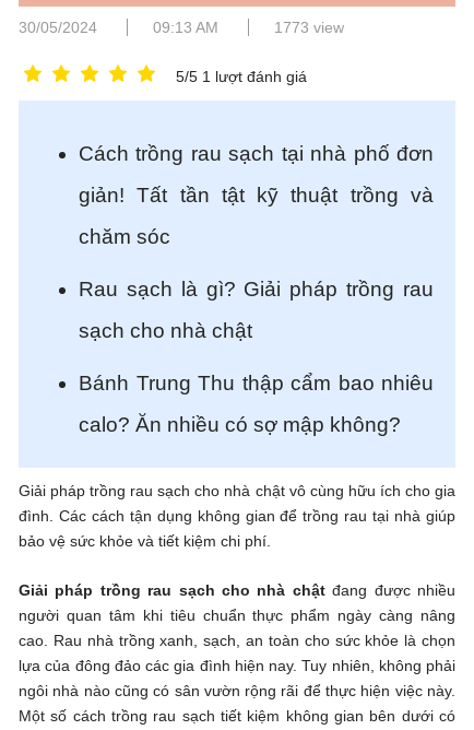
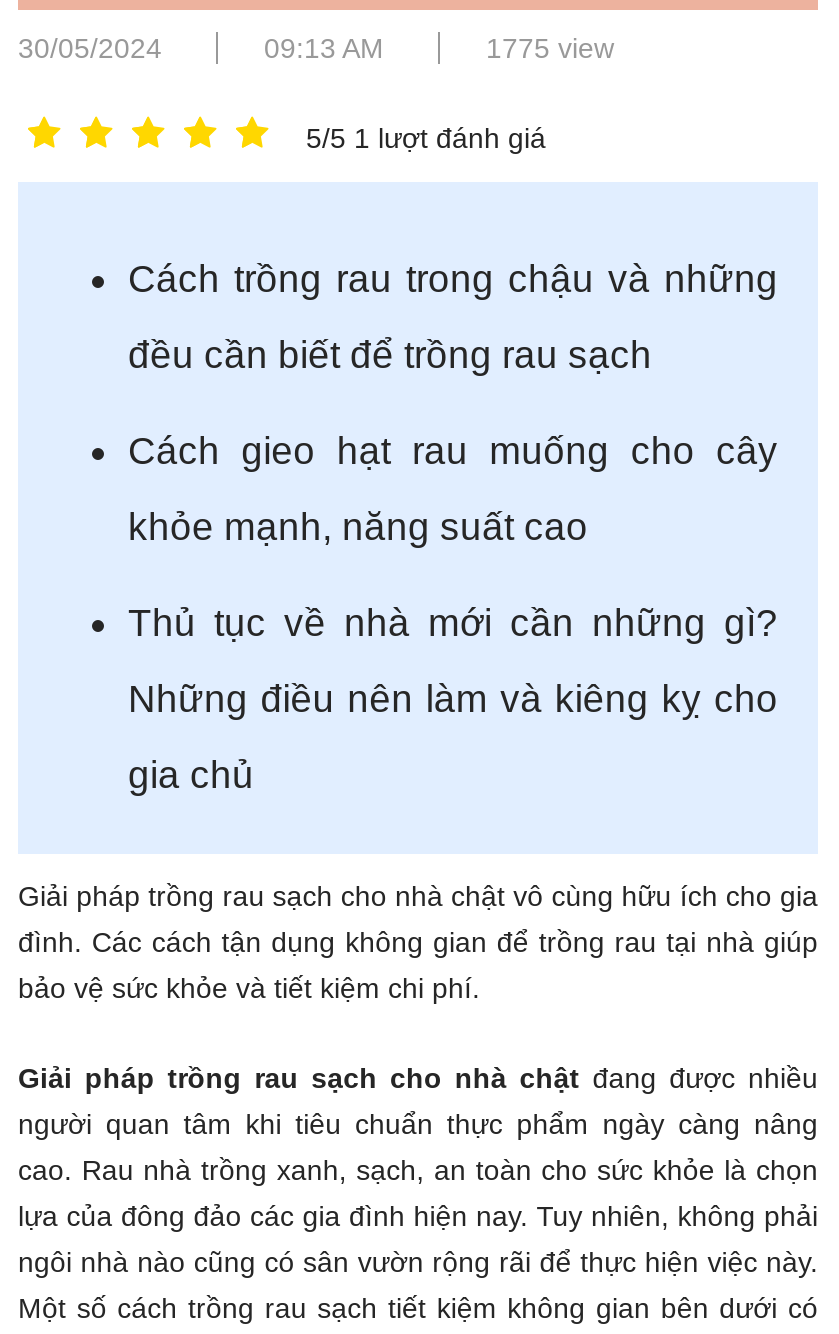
[274,19,344,36] 1773 view -> [486,32,614,64] 1775 view
[79,142,434,165] Cách trồng rau sạch tại nhà phố đơn -> [128,258,778,300] Cách trồng rau trong chậu và những
[79,184,434,207] giản! Tất tần tật kỹ thuật trồng và -> [128,334,652,376] đều cần biết để trồng rau sạch
[79,225,170,248] chăm sóc -> [128,430,778,472] Cách gieo hạt rau muống cho cây
[79,278,434,301] Rau sạch là gì? Giải pháp trồng rau -> [128,506,588,548] khỏe mạnh, năng suất cao
[79,319,252,342] sạch cho nhà chật -> [128,602,778,644] Thủ tục về nhà mới cần những gì?
[79,372,434,395] Bánh Trung Thu thập cẩm bao nhiêu -> [128,678,778,720] Những điều nên làm và kiêng kỵ cho
[79,413,401,436] calo? Ăn nhiều có sợ mập không? -> [128,754,254,796] gia chủ

